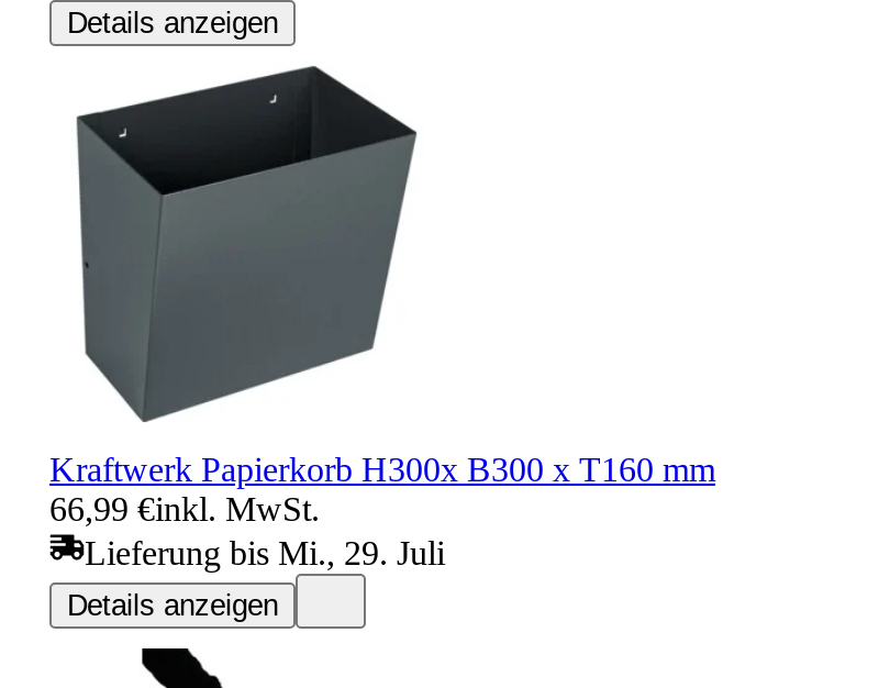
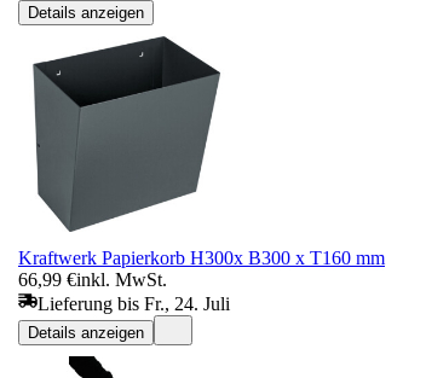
[85,534,445,571] Lieferung bis Mi., 29. Juli -> [38,293,230,314] Lieferung bis Fr., 24. Juli

